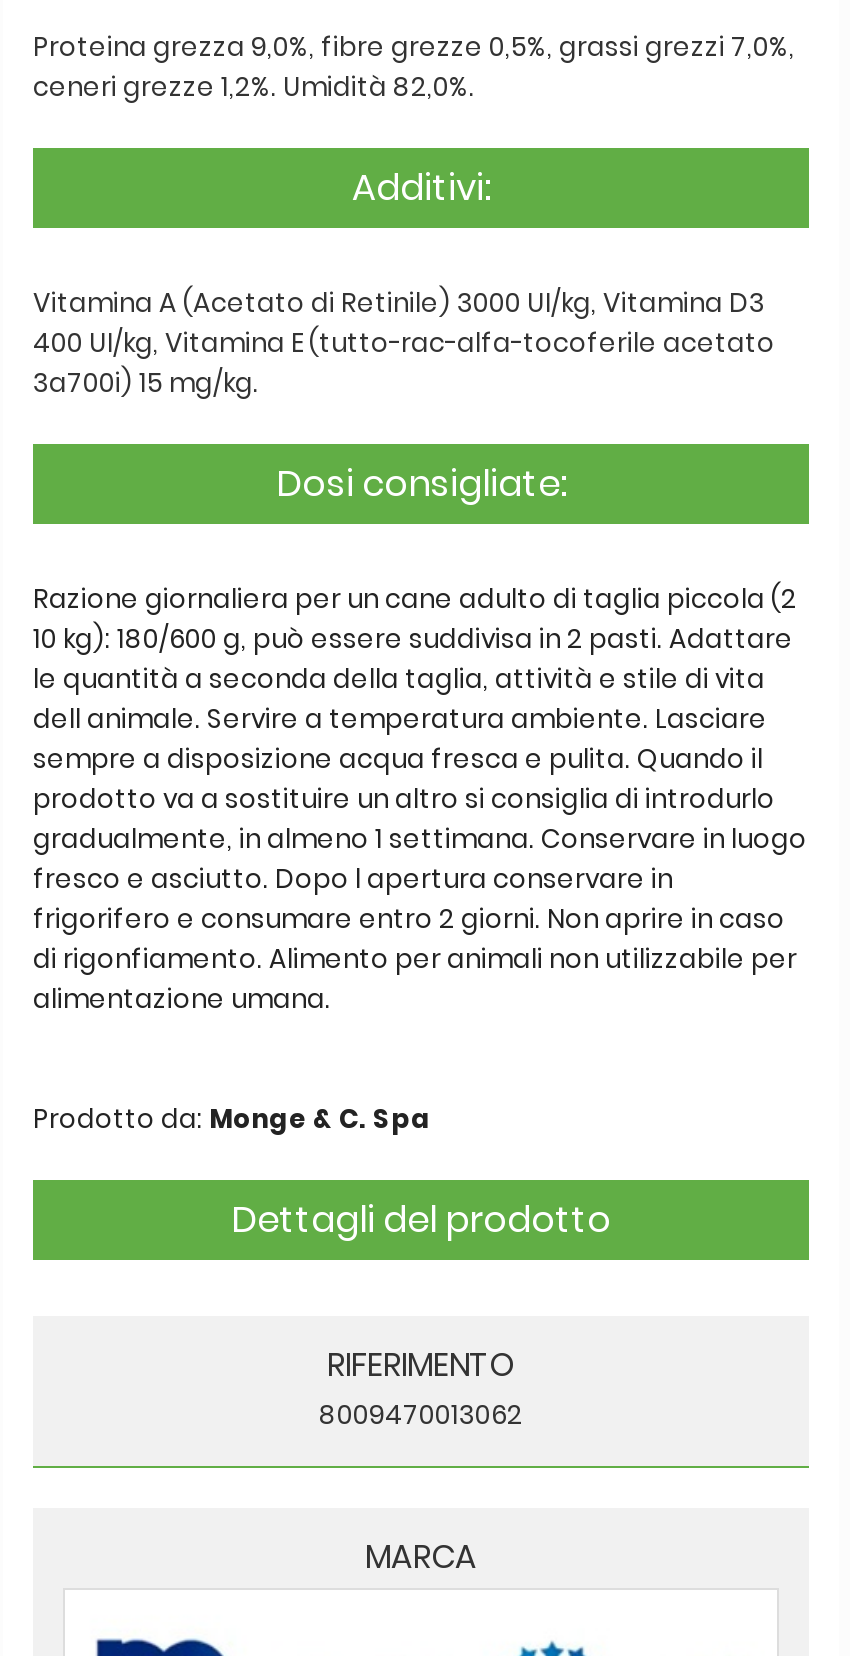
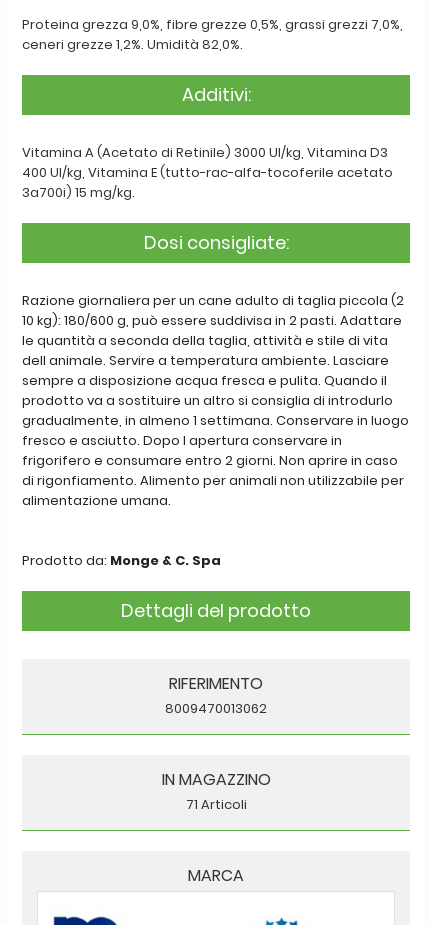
none -> [161,768,270,814] IN MAGAZZINO | 71 Articoli

